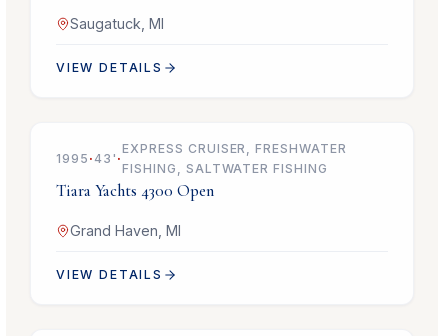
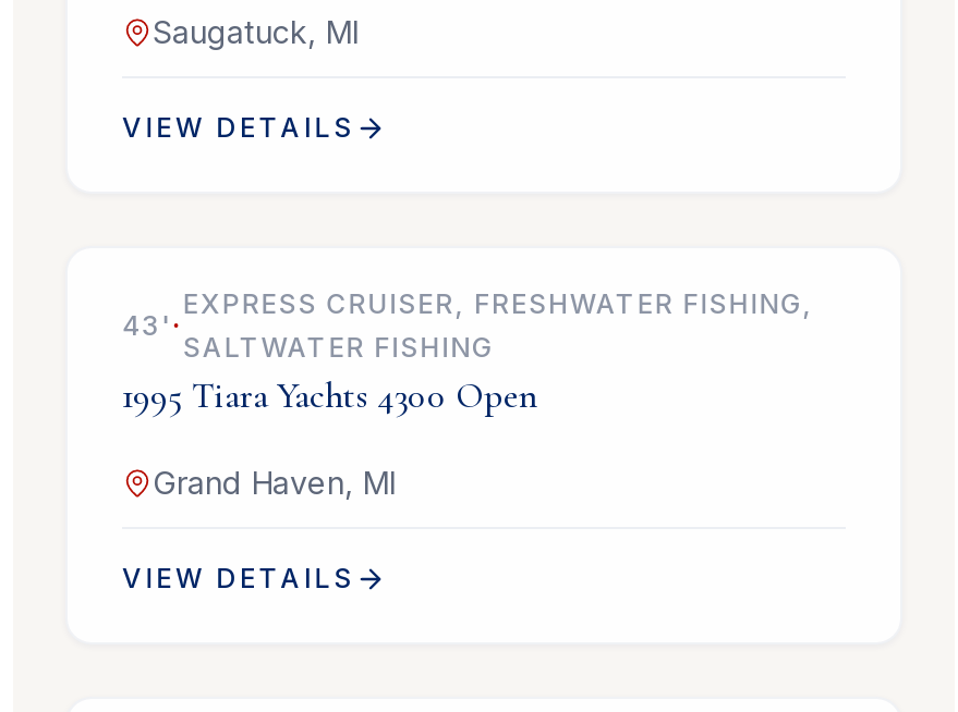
[56,141,347,201] EXPRESS CRUISER, FRESHWATER | FISHING, SALTWATER FISHING | Tiara Yachts 4300 Open -> [122,288,813,419] EXPRESS CRUISER, FRESHWATER FISHING, | SALTWATER FISHING | 1995 Tiara Yachts 4300 Open
[56,151,122,166] 1995 · 43 ' · -> [122,310,183,343] 43 ' ·

